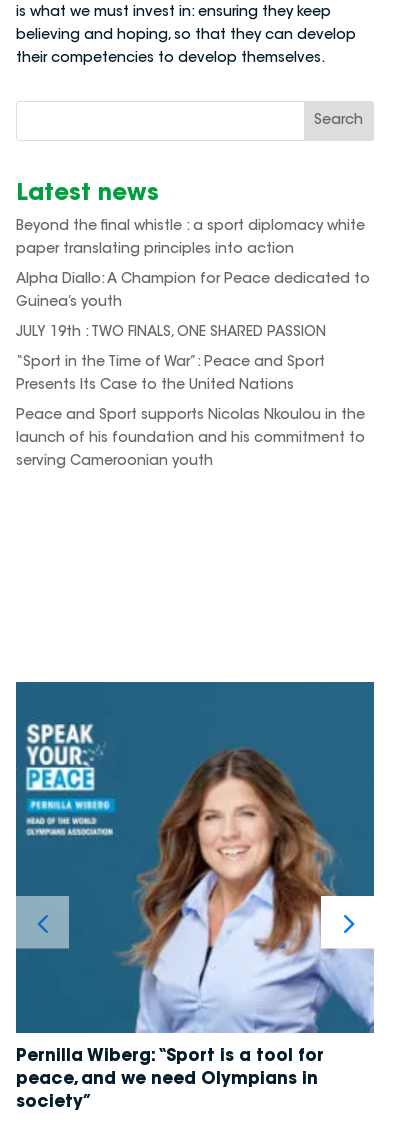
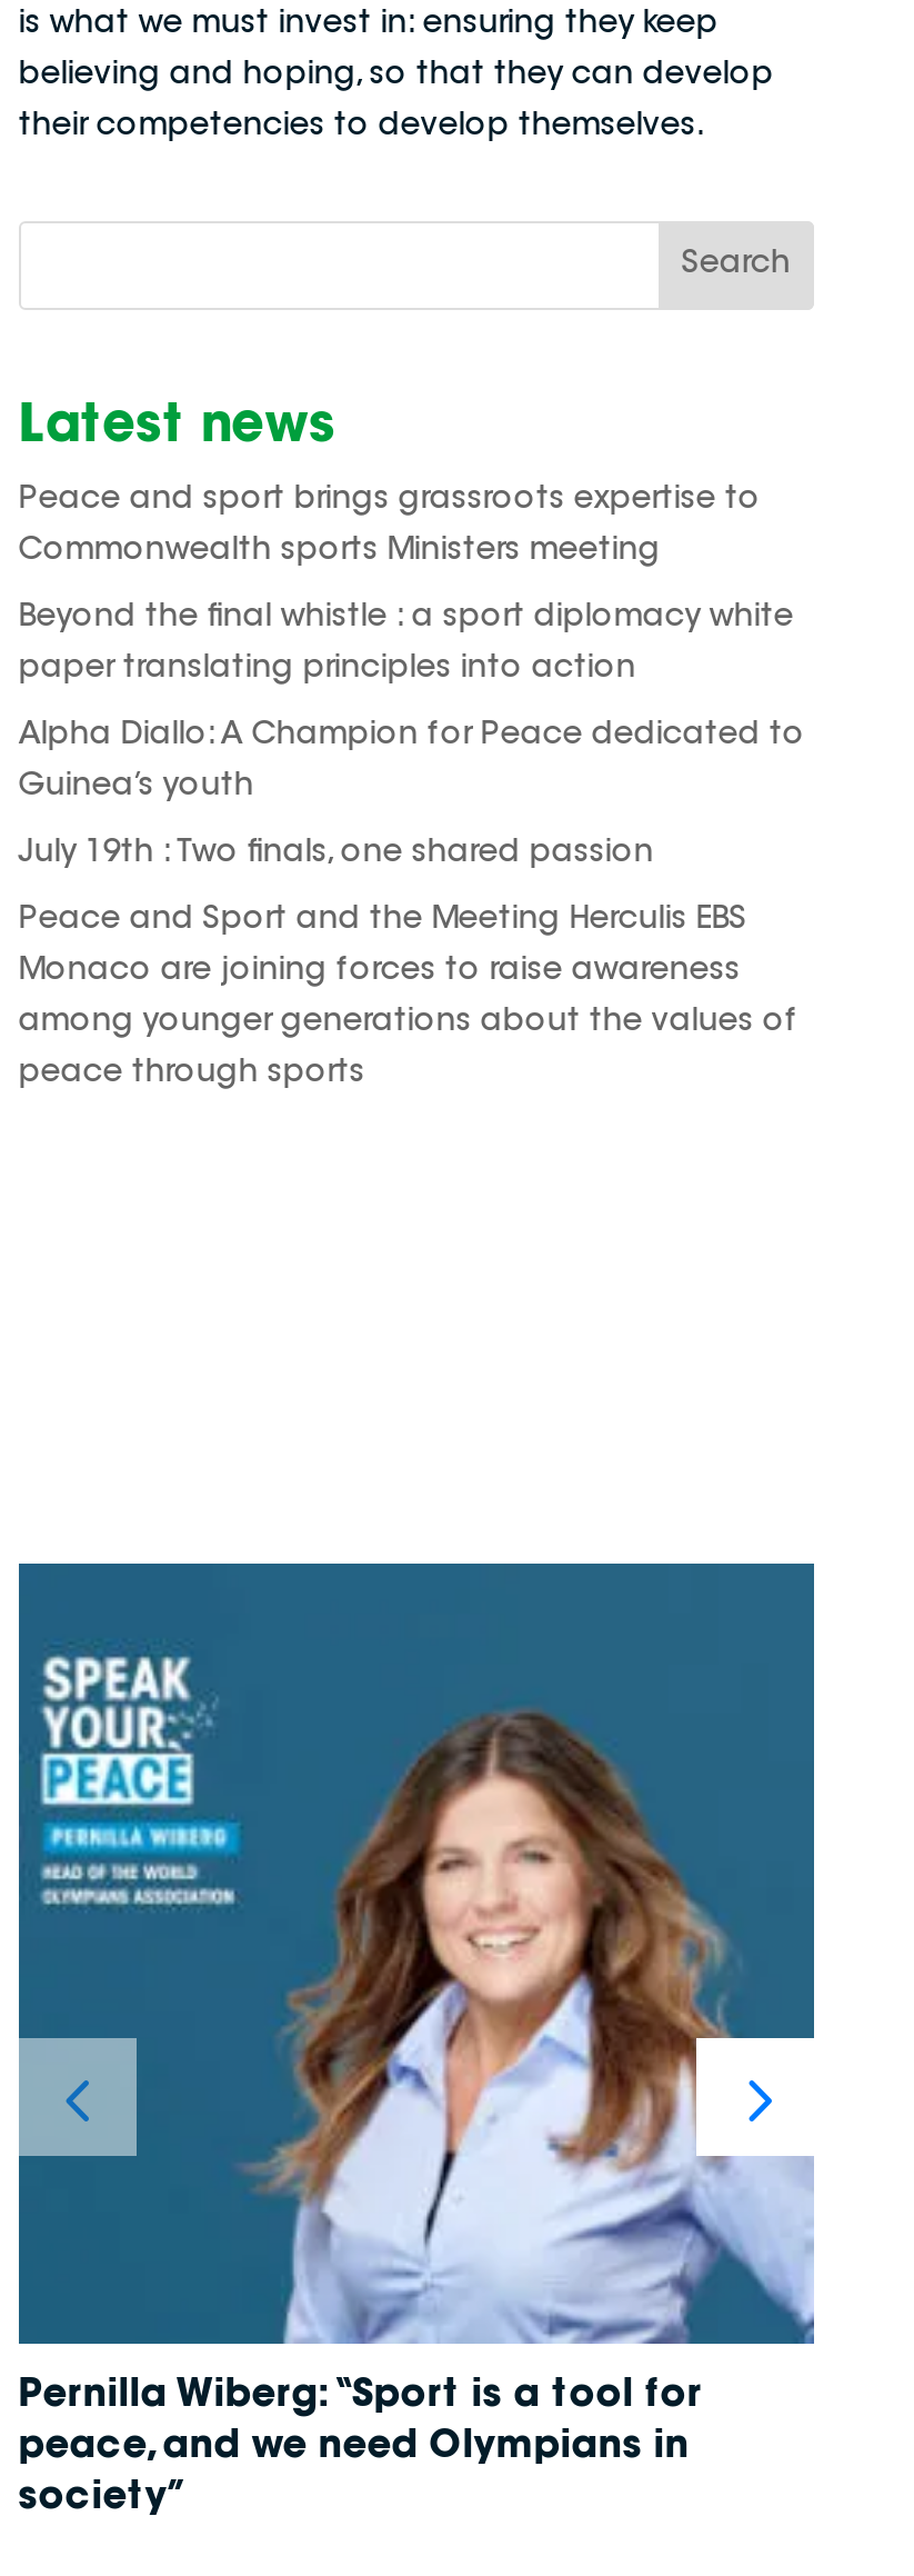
none -> [18,485,760,567] Peace and sport brings grassroots expertise to | Commonwealth sports Ministers meeting
moved [16,220,370,310] -> [18,603,805,803]: Beyond the final whistle : a sport diplomacy white | paper translating principles into action | Alpha Diallo: A Champion for Peace dedicated to | Guinea’s youth
[16,326,365,469] JULY 19th : TWO FINALS, ONE SHARED PASSION | “Sport in the Time of War”: Peace and Sport | Presents Its Case to the United Nations | Peace and Sport supports Nicolas Nkoulou in the | launch of his foundation and his commitment to | serving Cameroonian youth -> [18,838,798,1089] July 19th : Two finals, one shared passion | Peace and Sport and the Meeting Herculis EBS | Monaco are joining forces to raise awareness | among younger generations about the values of | peace through sports

